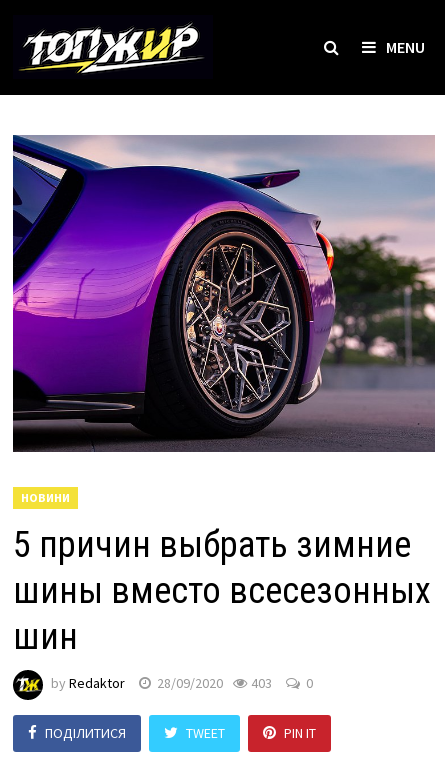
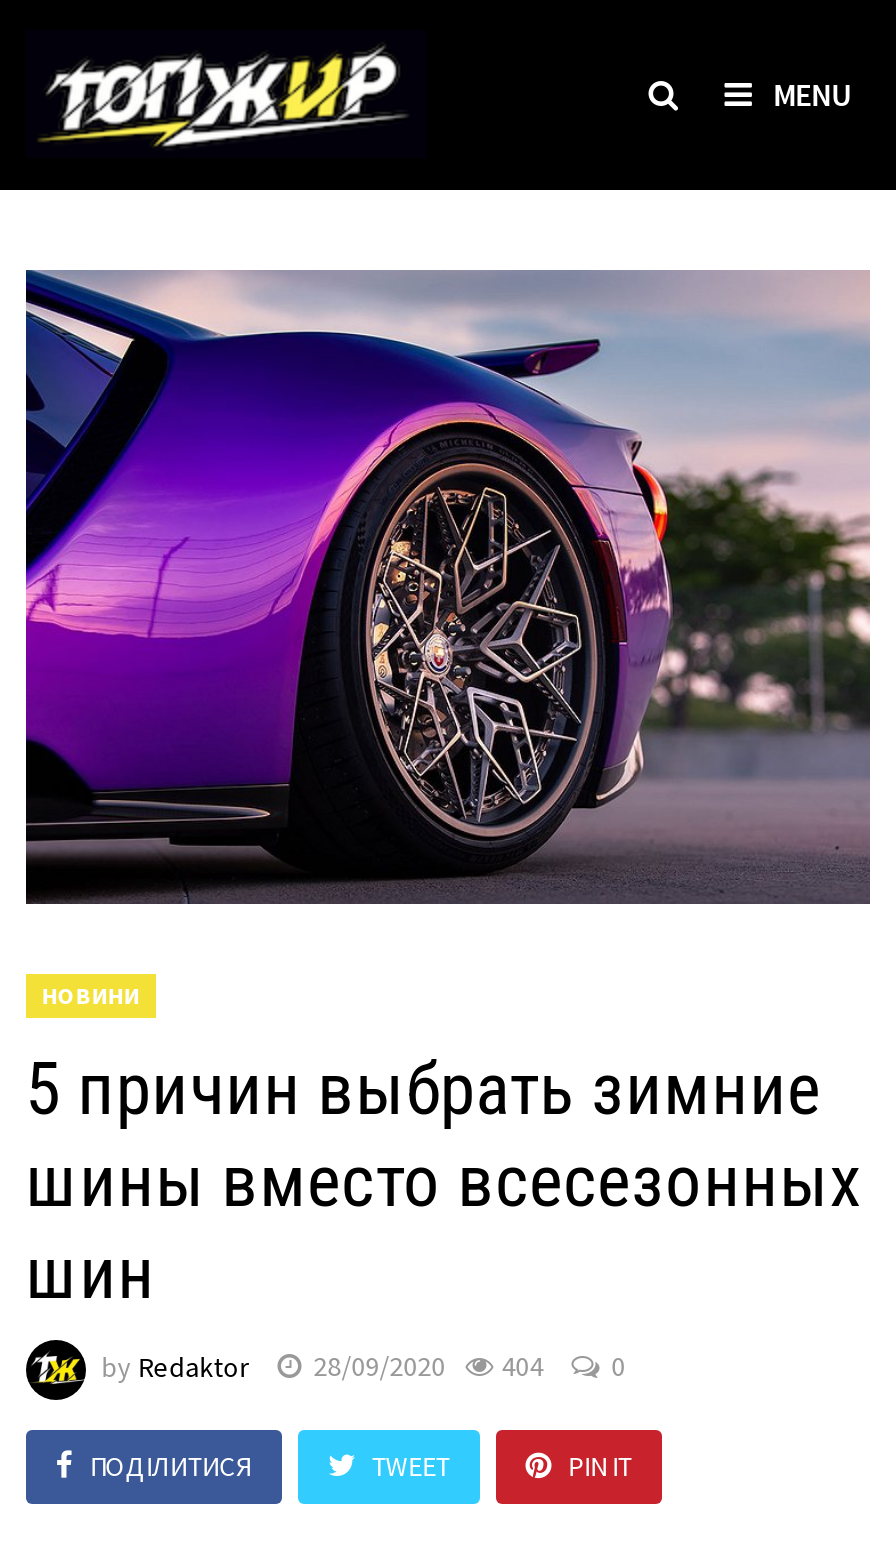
[51,674,313,692] by Redaktor 28/09/2020 403 0 -> [102,1348,626,1384] by Redaktor 28/09/2020 404 0

